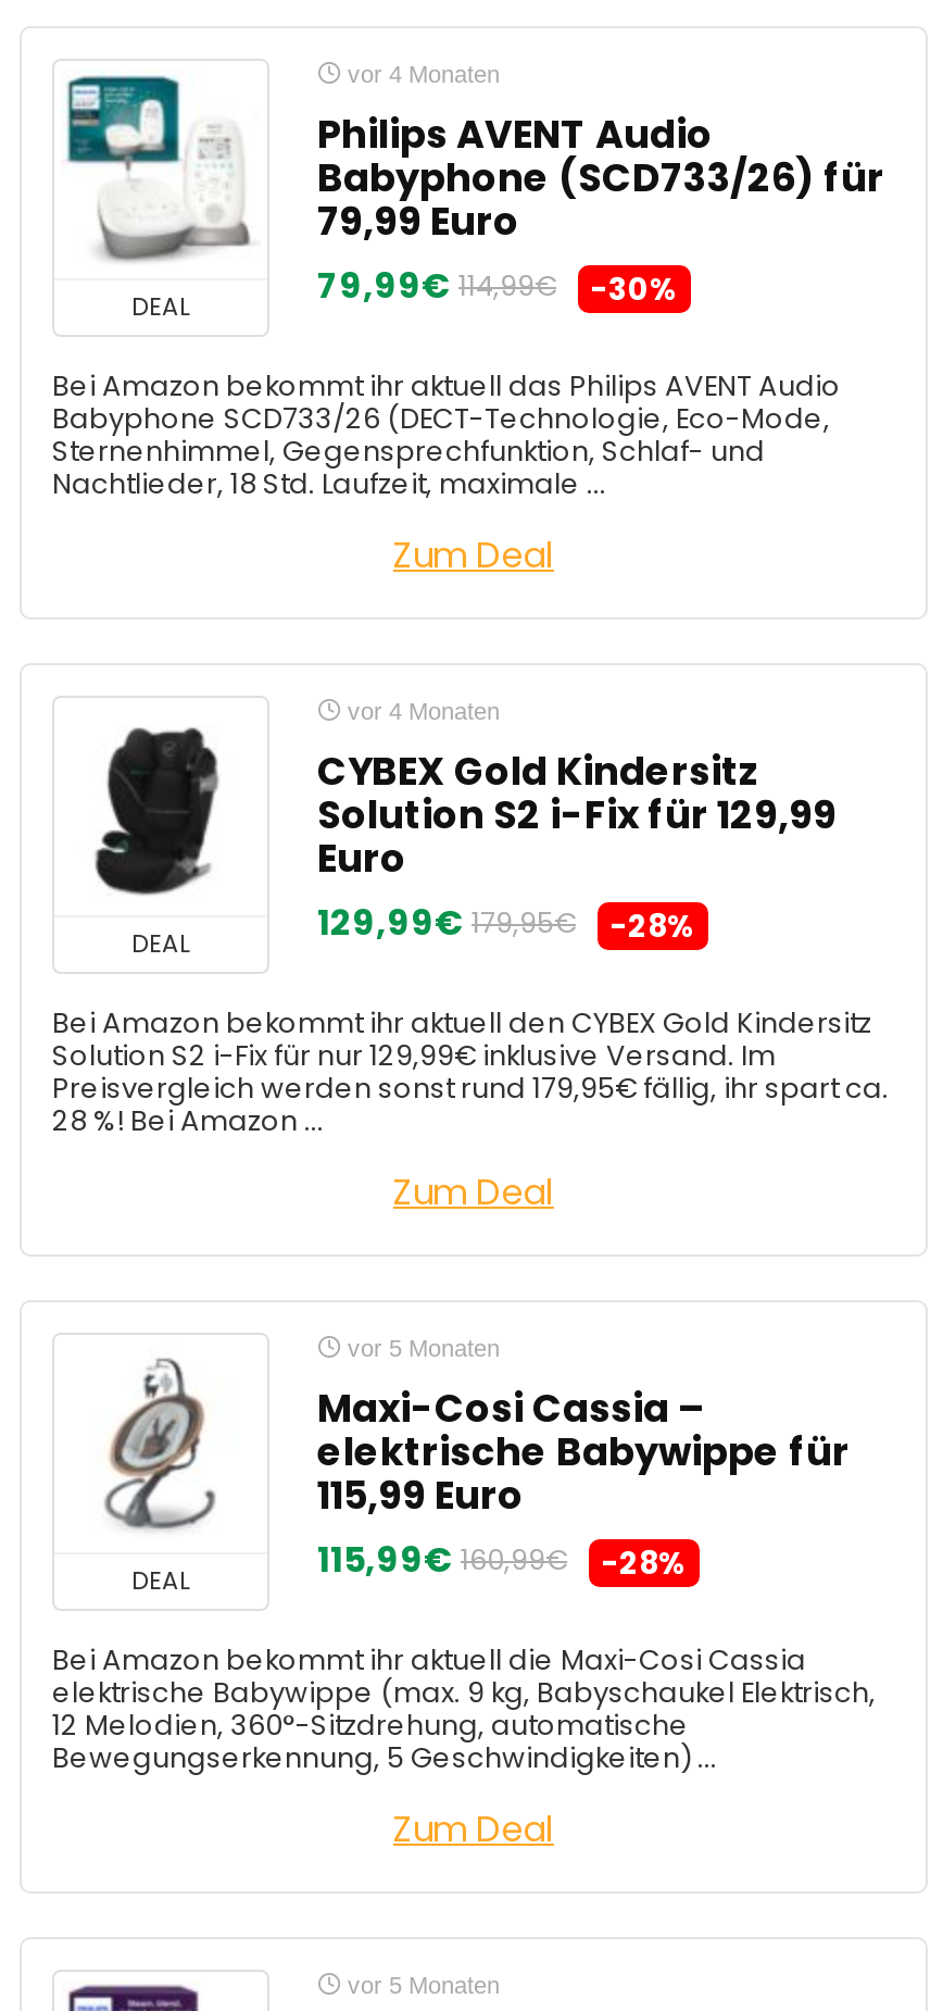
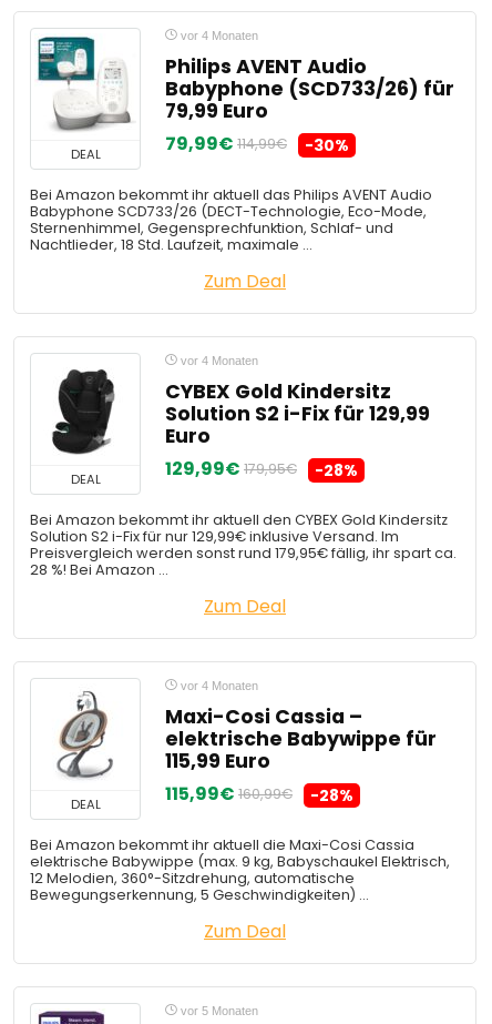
[341,1334,500,1361] vor 5 Monaten -> [177,679,258,692] vor 4 Monaten

